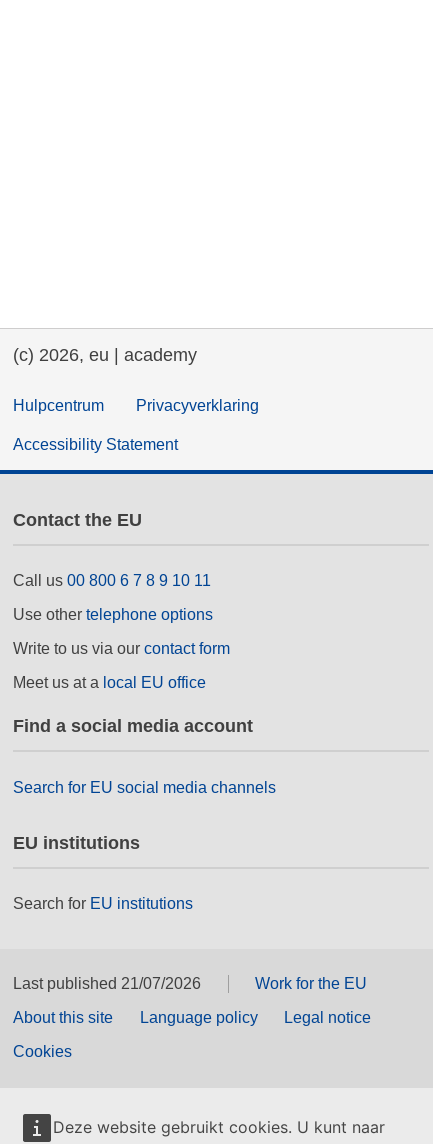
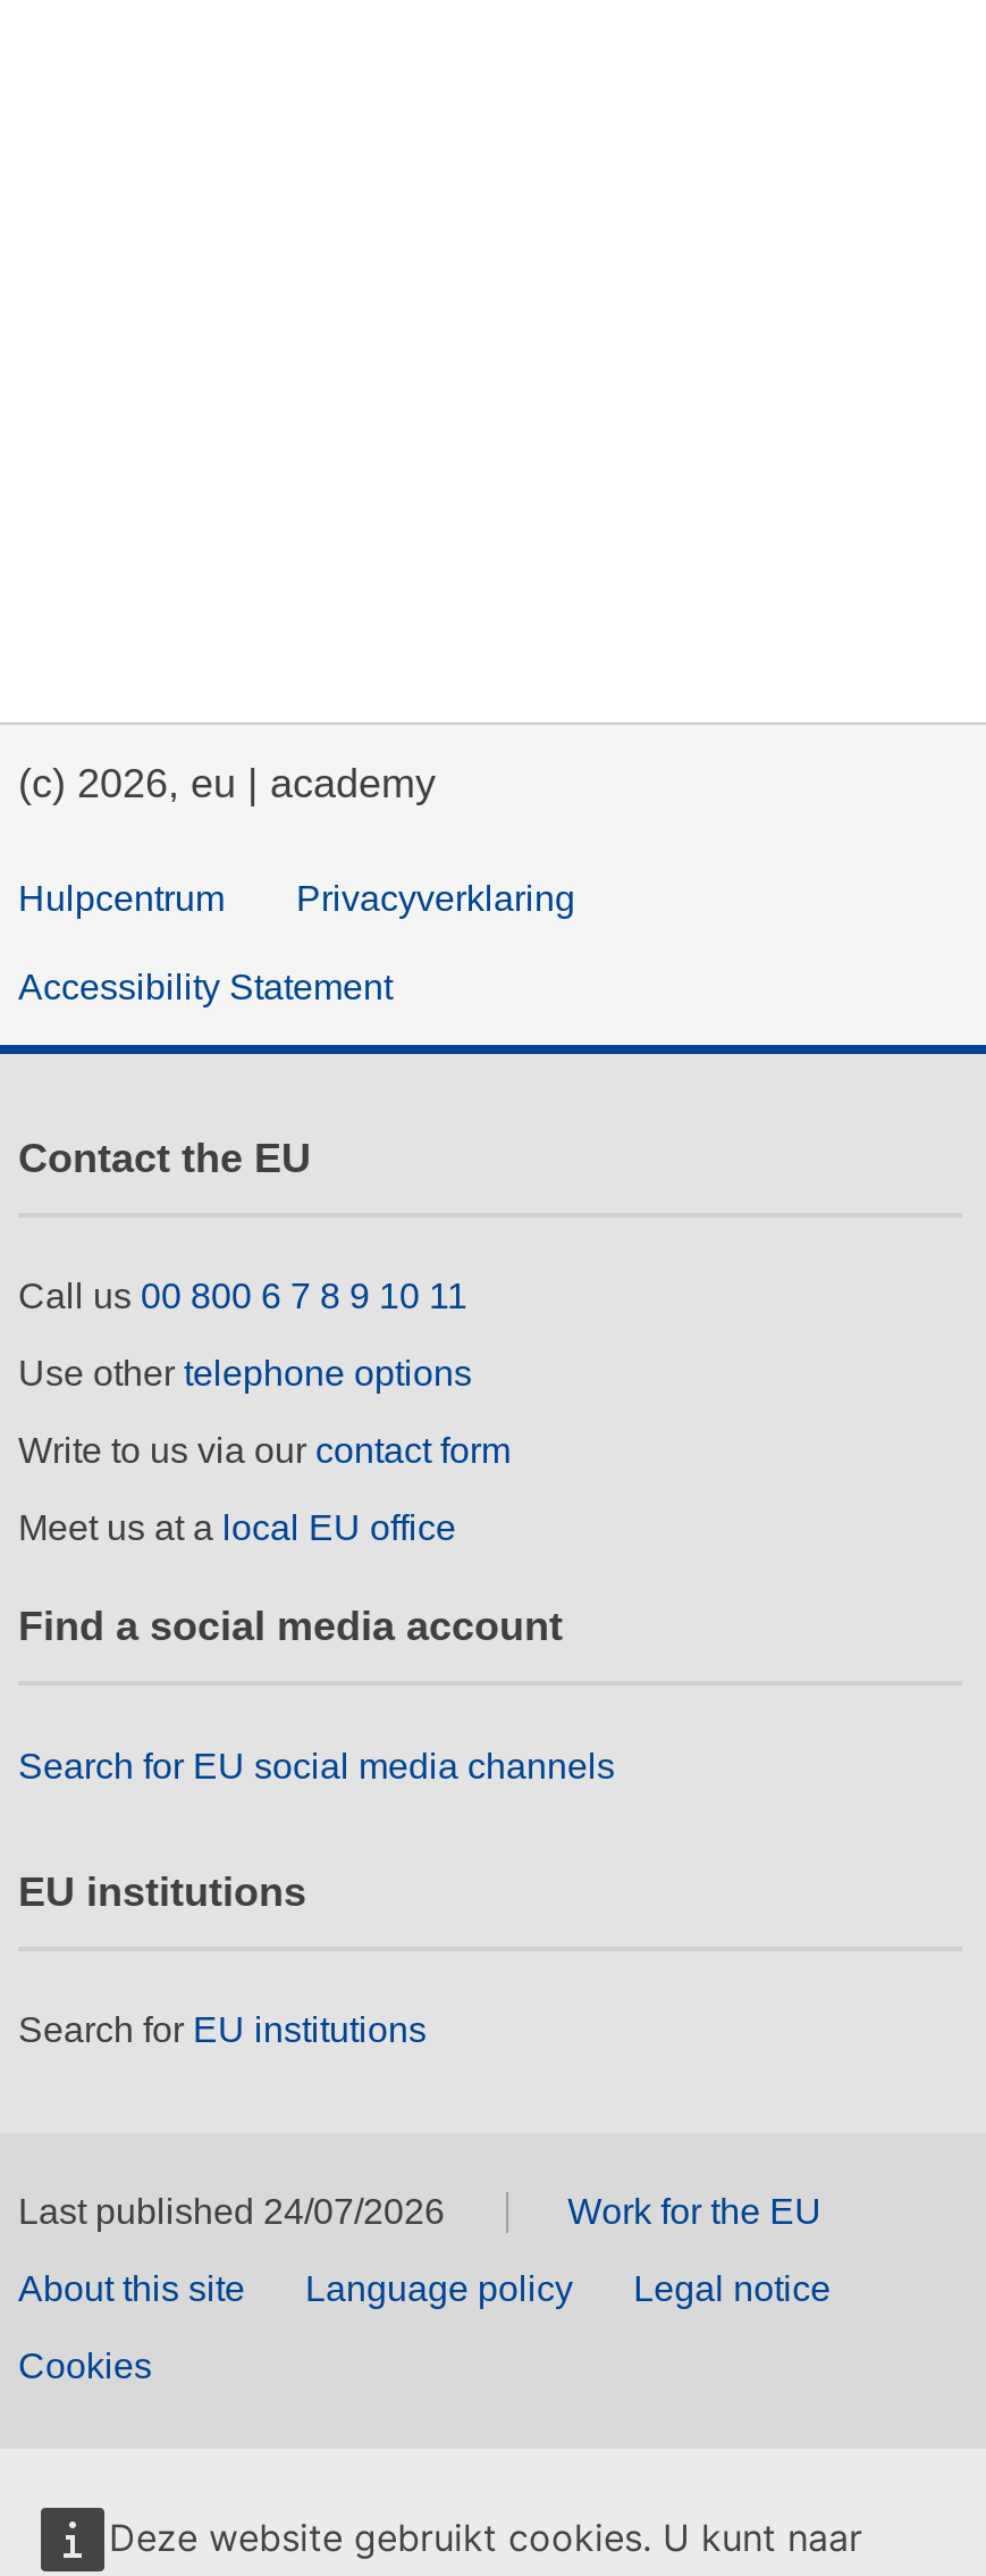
[13,975,201,992] Last published 21/07/2026 -> [18,2193,445,2232] Last published 24/07/2026

